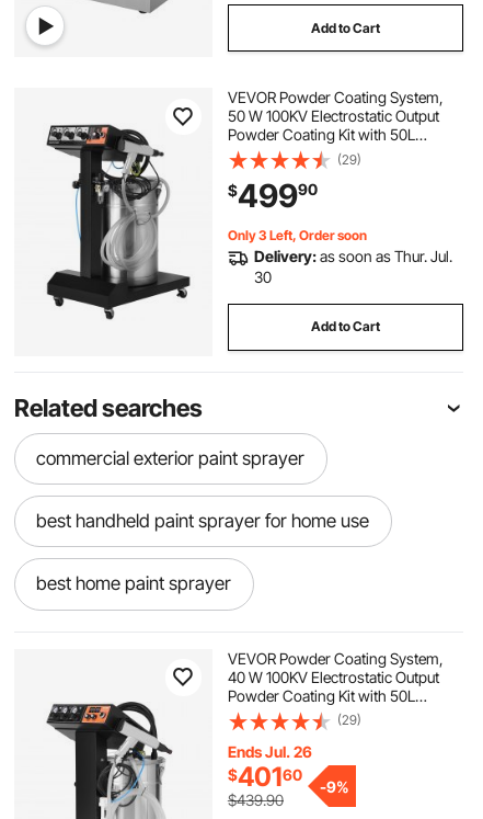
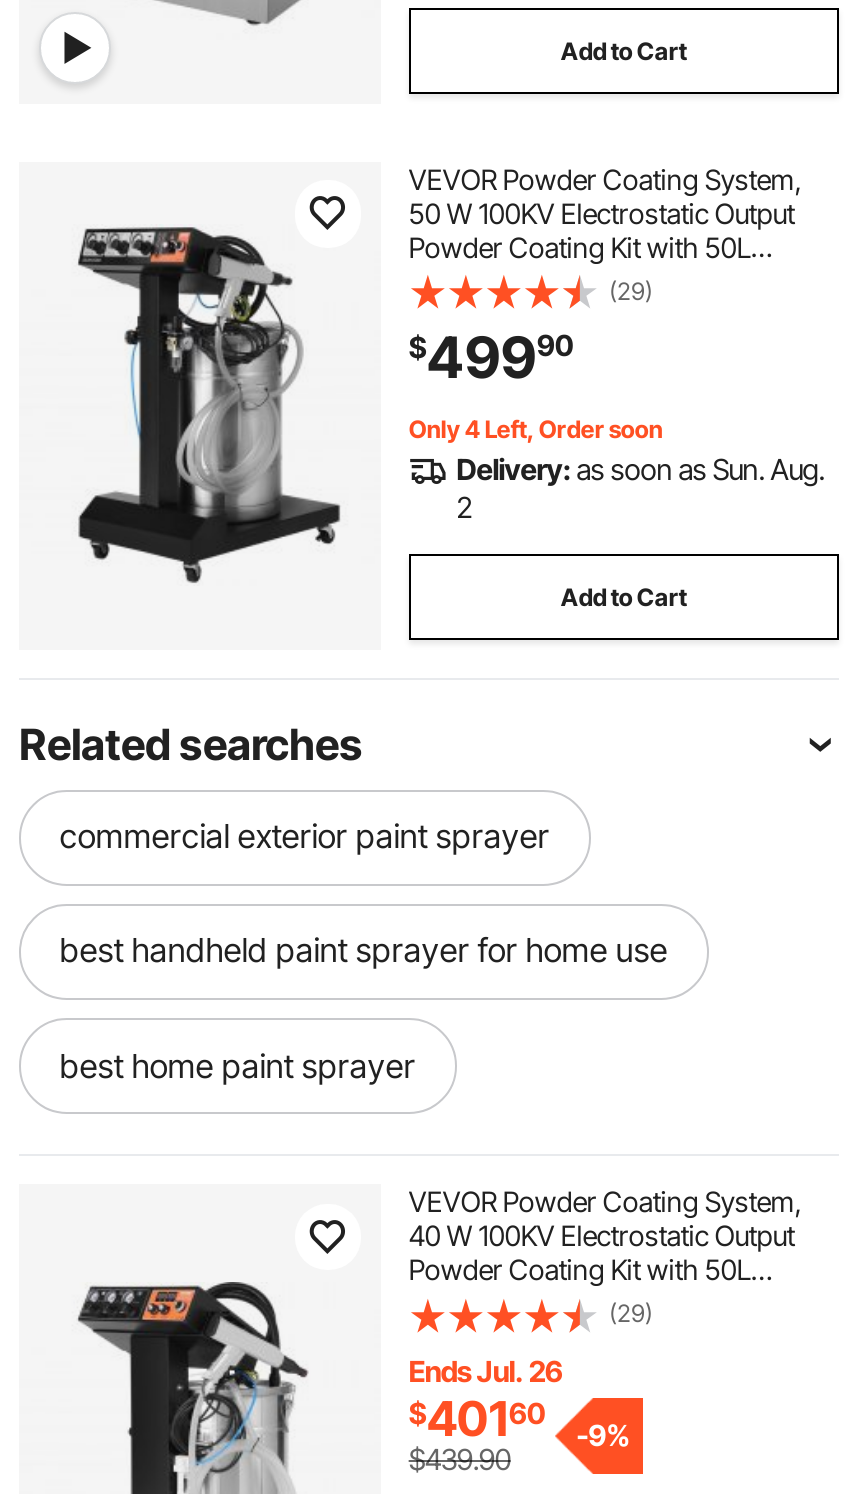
[228,227,367,243] Only 3 Left, Order soon -> [409,414,663,444] Only 4 Left, Order soon
[254,247,452,266] Delivery: as soon as Thur. Jul. -> [456,451,824,485] Delivery: as soon as Sun. Aug.
[254,268,271,287] 30 -> [456,489,472,523] 2

